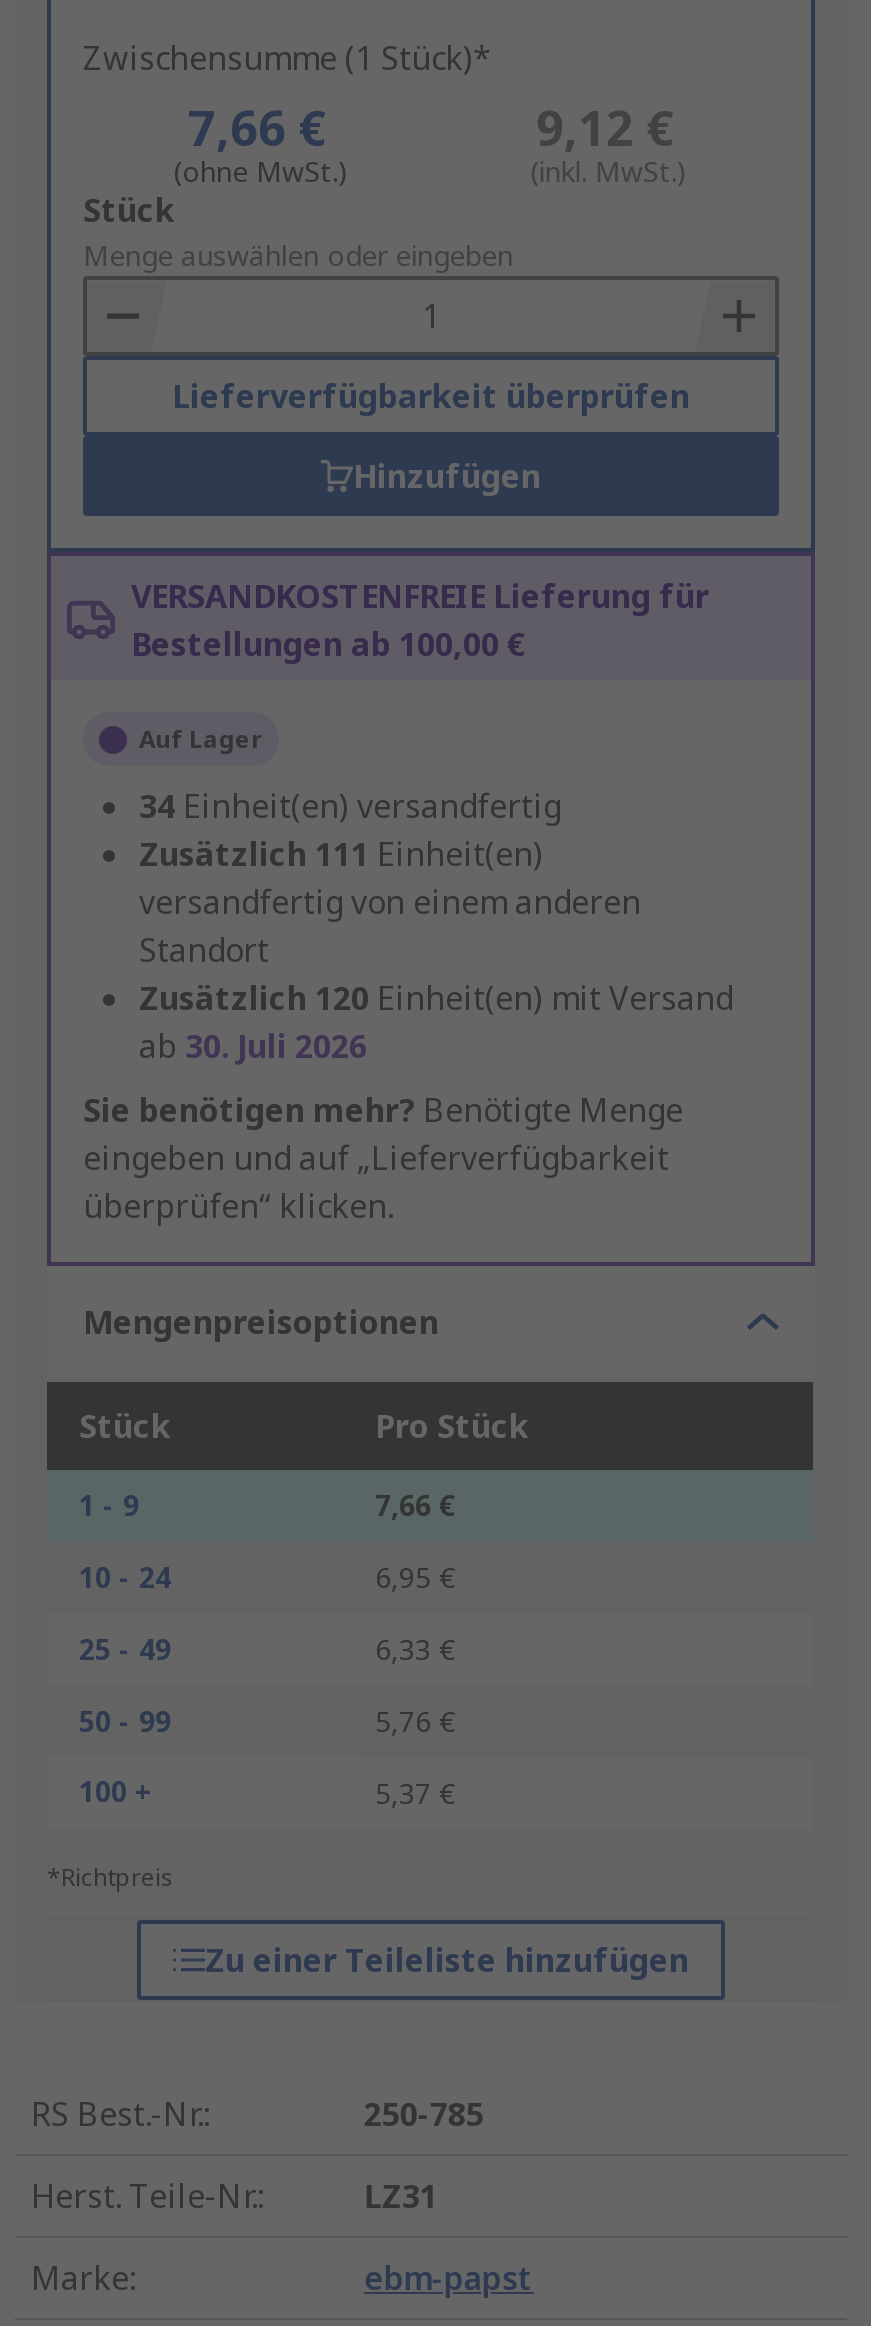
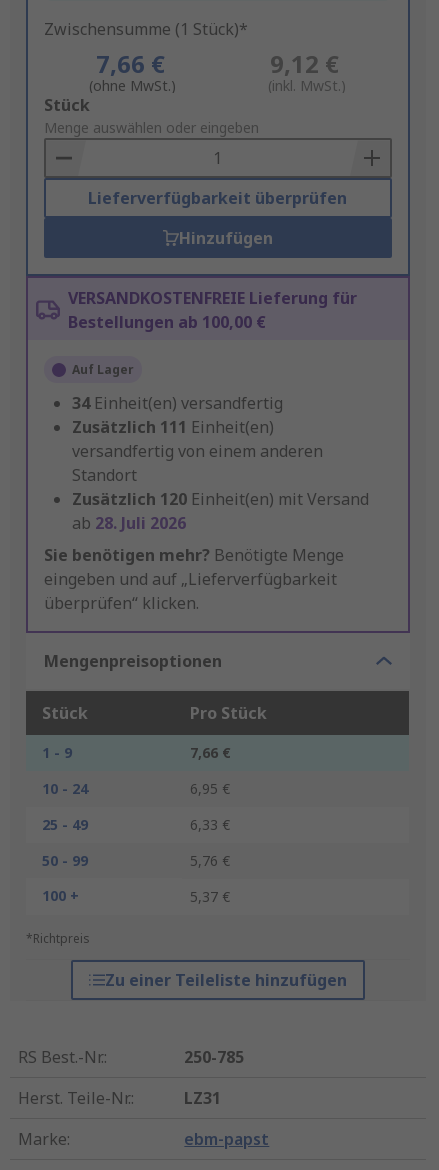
[139,1025,367,1069] ab 30. Juli 2026 -> [72,512,186,534] ab 28. Juli 2026

